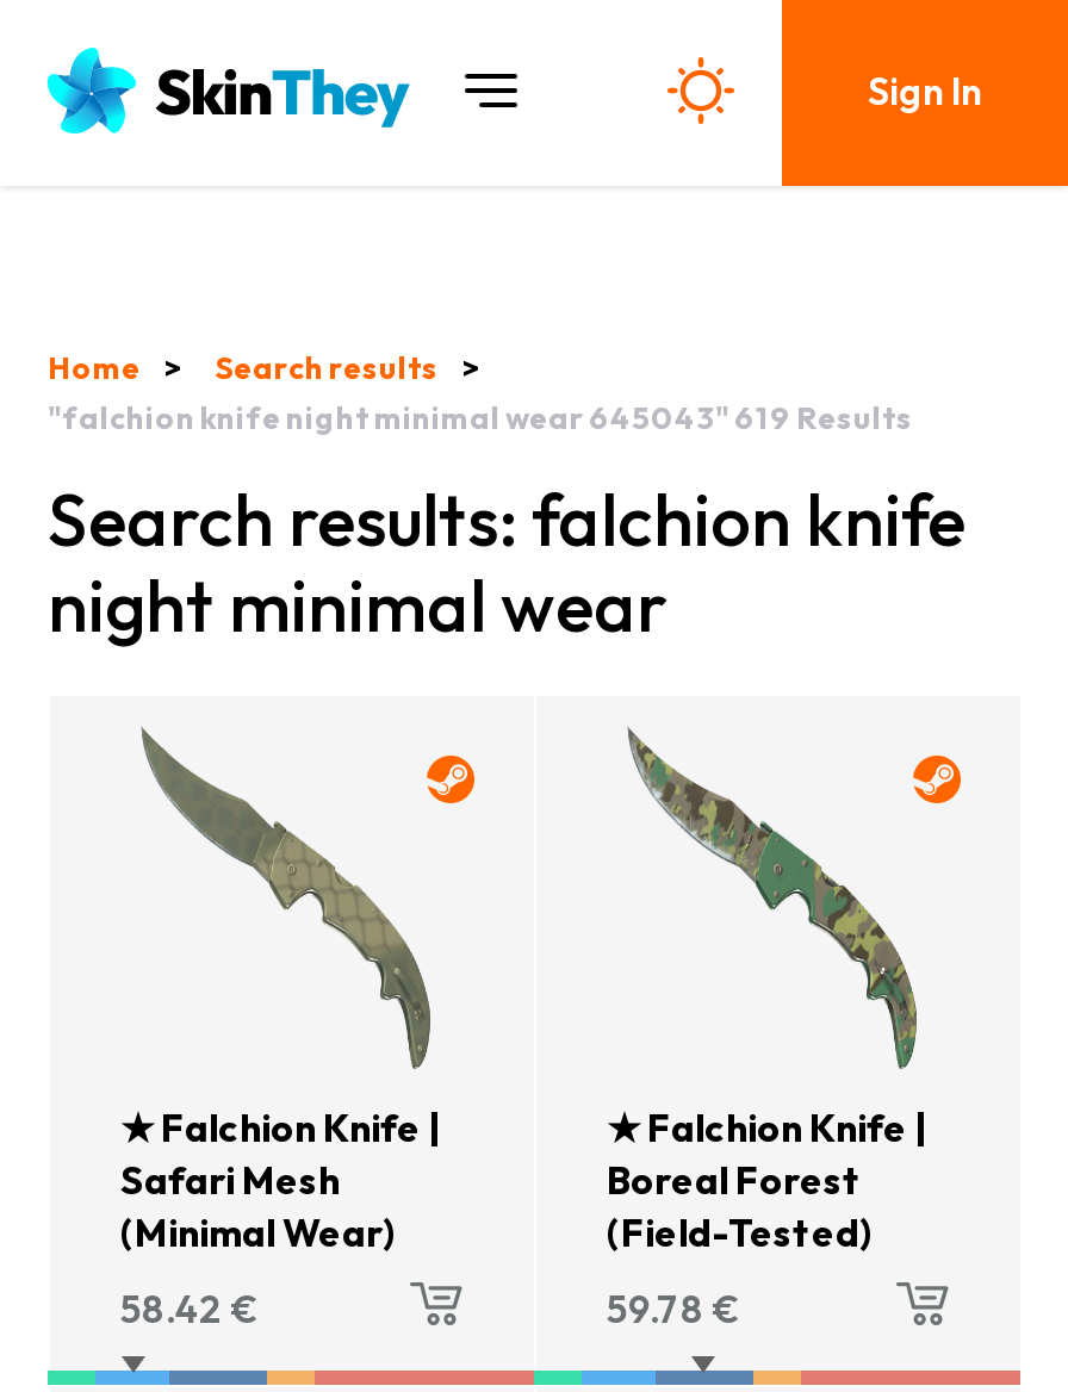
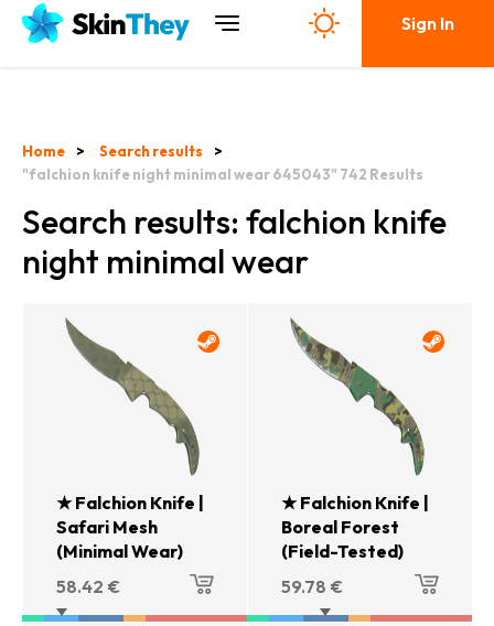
[48,398,913,436] "falchion knife night minimal wear 645043" 619 Results -> [22,165,423,183] "falchion knife night minimal wear 645043" 742 Results

